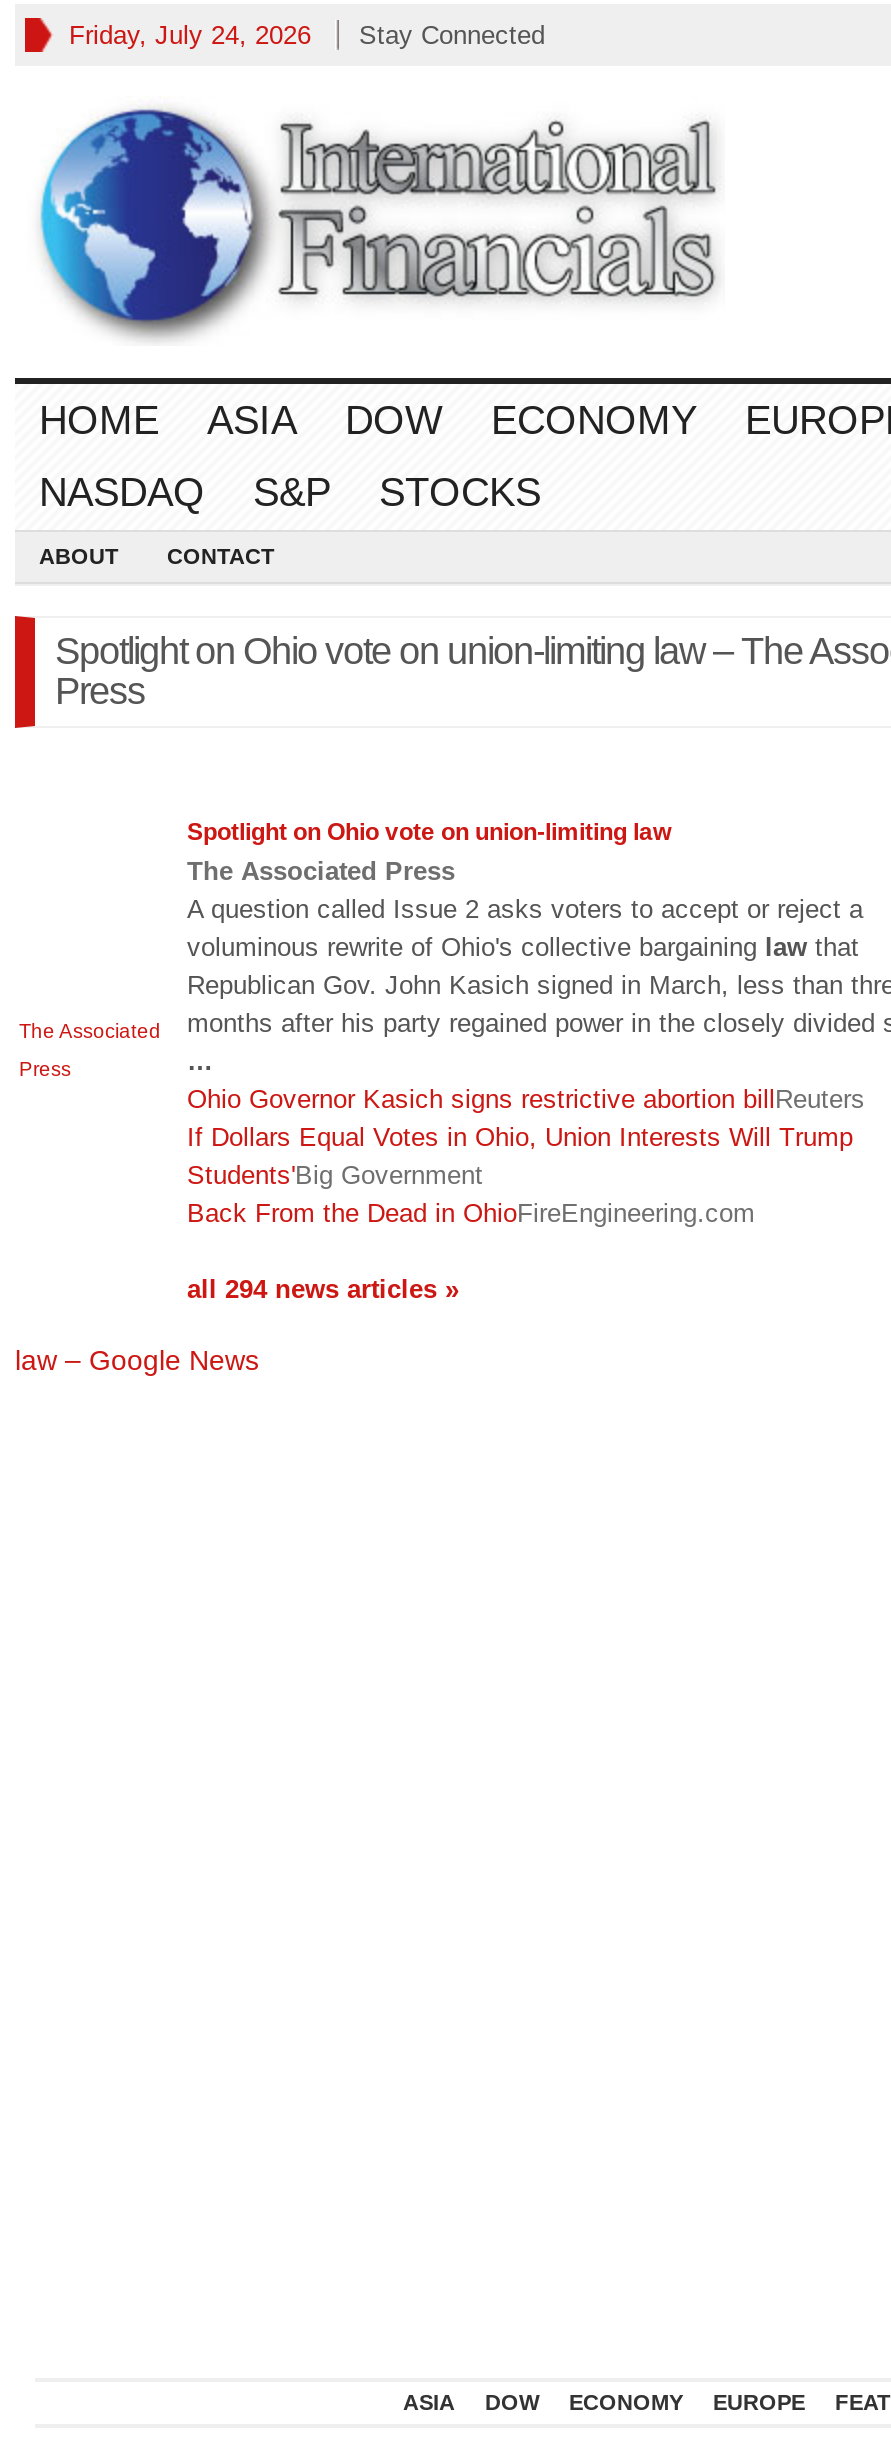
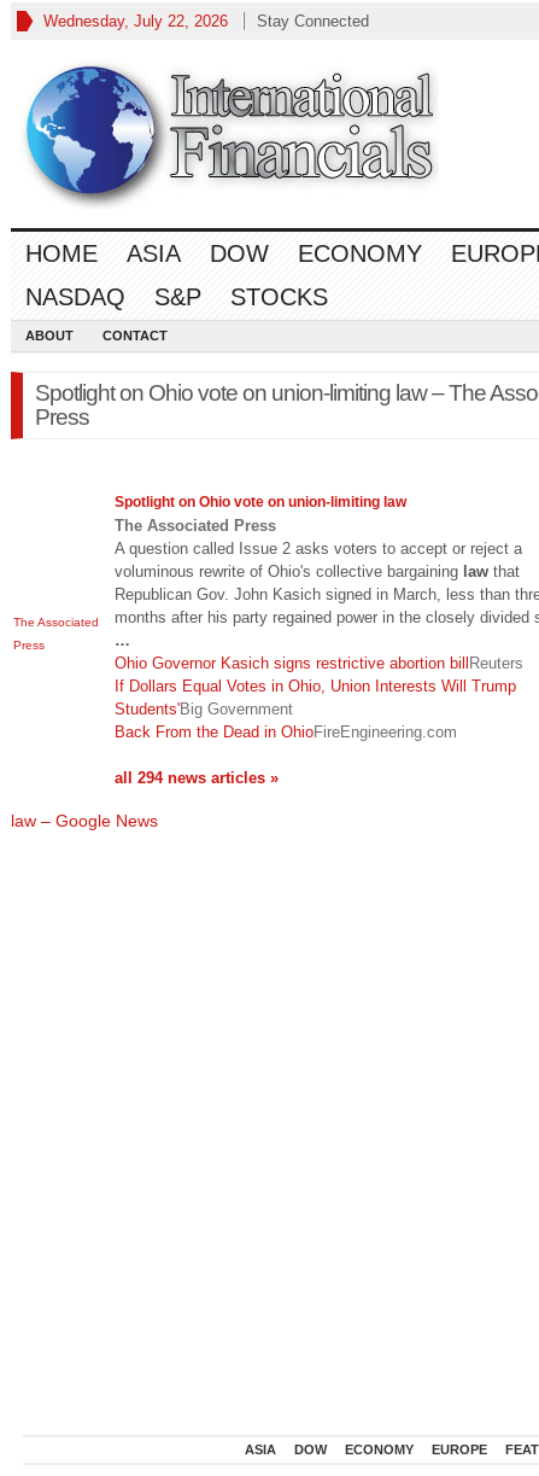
[69,20,311,50] Friday, July 24, 2026 -> [43,12,228,30] Wednesday, July 22, 2026

